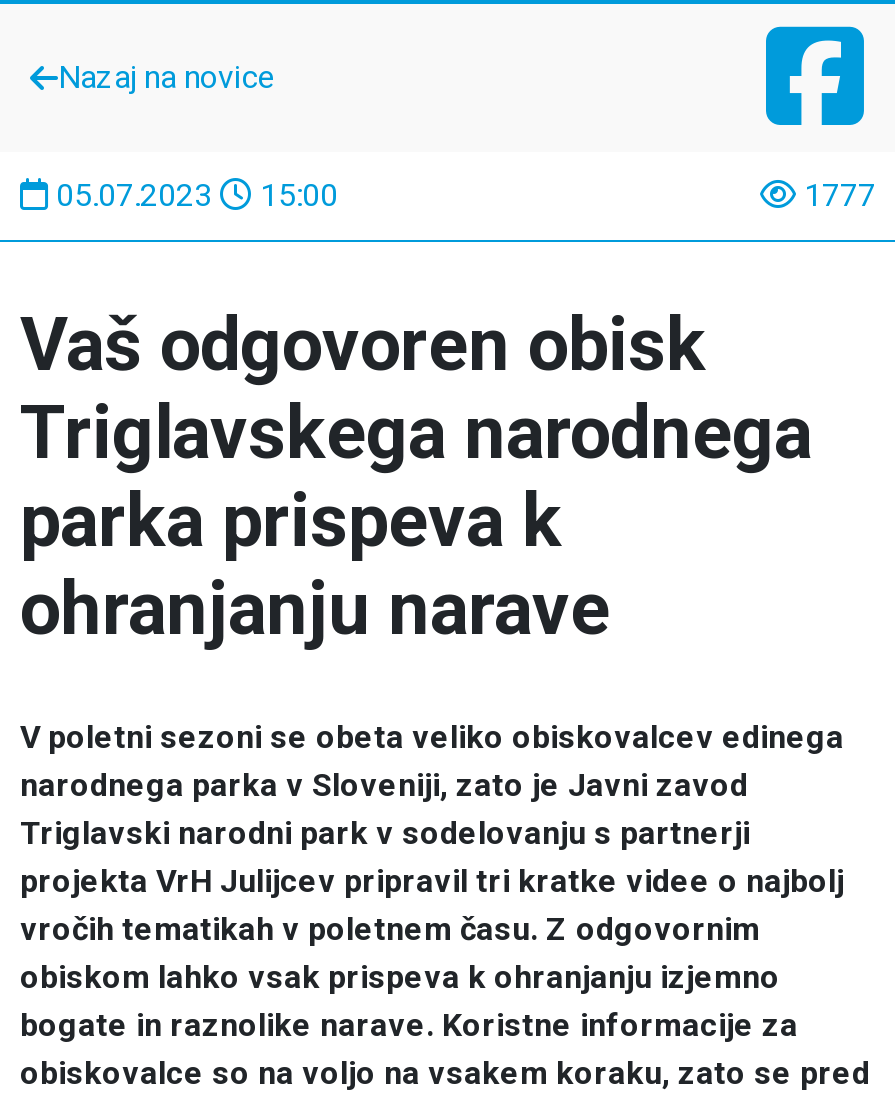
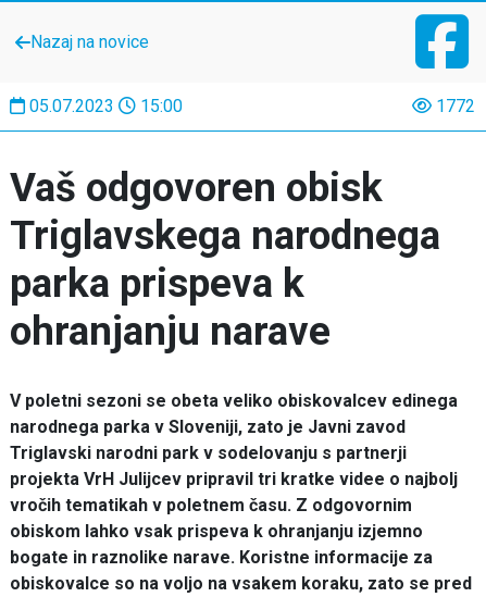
[796,176,876,214] 1777 -> [432,96,475,116] 1772

